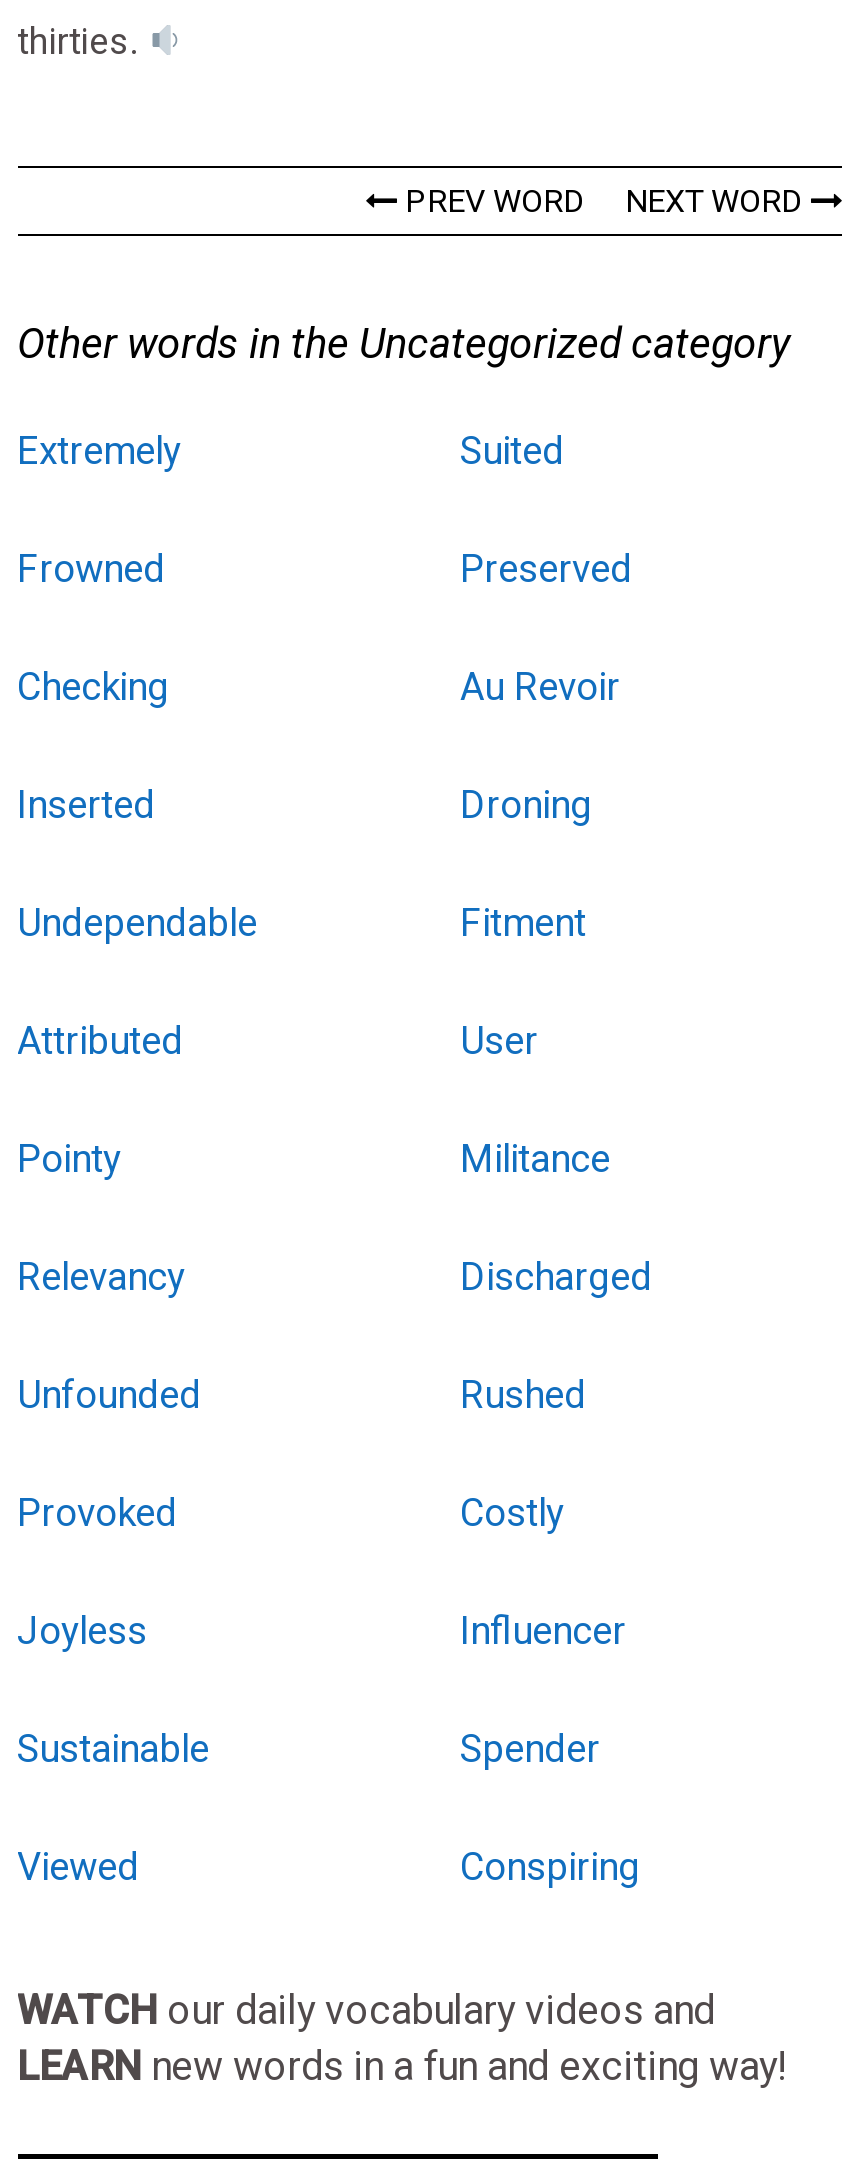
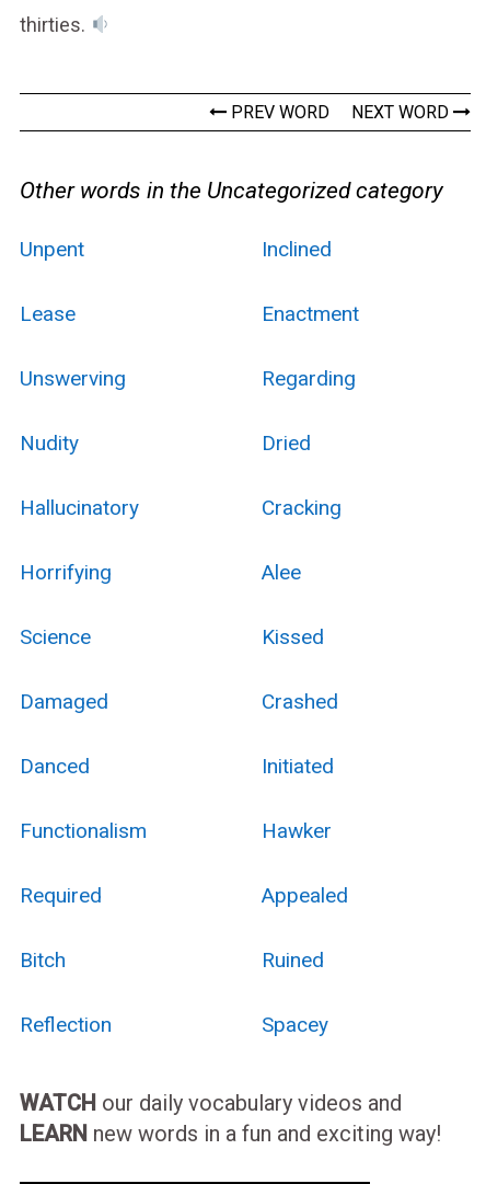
[17,427,564,473] Extremely | Suited -> [19,236,332,261] Unpent | Inclined
[17,545,632,591] Frowned | Preserved -> [19,301,359,326] Lease | Enactment
[17,663,620,709] Checking | Au Revoir -> [19,365,356,391] Unswerving | Regarding
[17,781,592,827] Inserted | Droning -> [19,430,311,455] Nudity | Dried
[17,899,586,945] Undependable | Fitment -> [19,495,342,520] Hallucinatory | Cracking
[17,1017,538,1063] Attributed | User -> [19,559,301,584] Horrifying | Alee
[17,1135,610,1181] Pointy | Militance -> [19,624,324,649] Science | Kissed
[17,1253,652,1299] Relevancy | Discharged -> [19,688,338,714] Damaged | Crashed
[17,1371,586,1417] Unfounded | Rushed -> [19,753,334,778] Danced | Initiated
[17,1489,564,1535] Provoked | Costly -> [19,818,332,843] Functionalism | Hawker
[17,1607,626,1653] Joyless | Influencer -> [19,882,348,908] Required | Appealed
[17,1725,600,1771] Sustainable | Spender -> [19,947,324,972] Bitch | Ruined
[17,1843,640,1889] Viewed | Conspiring -> [19,1012,328,1037] Reflection | Spacey

